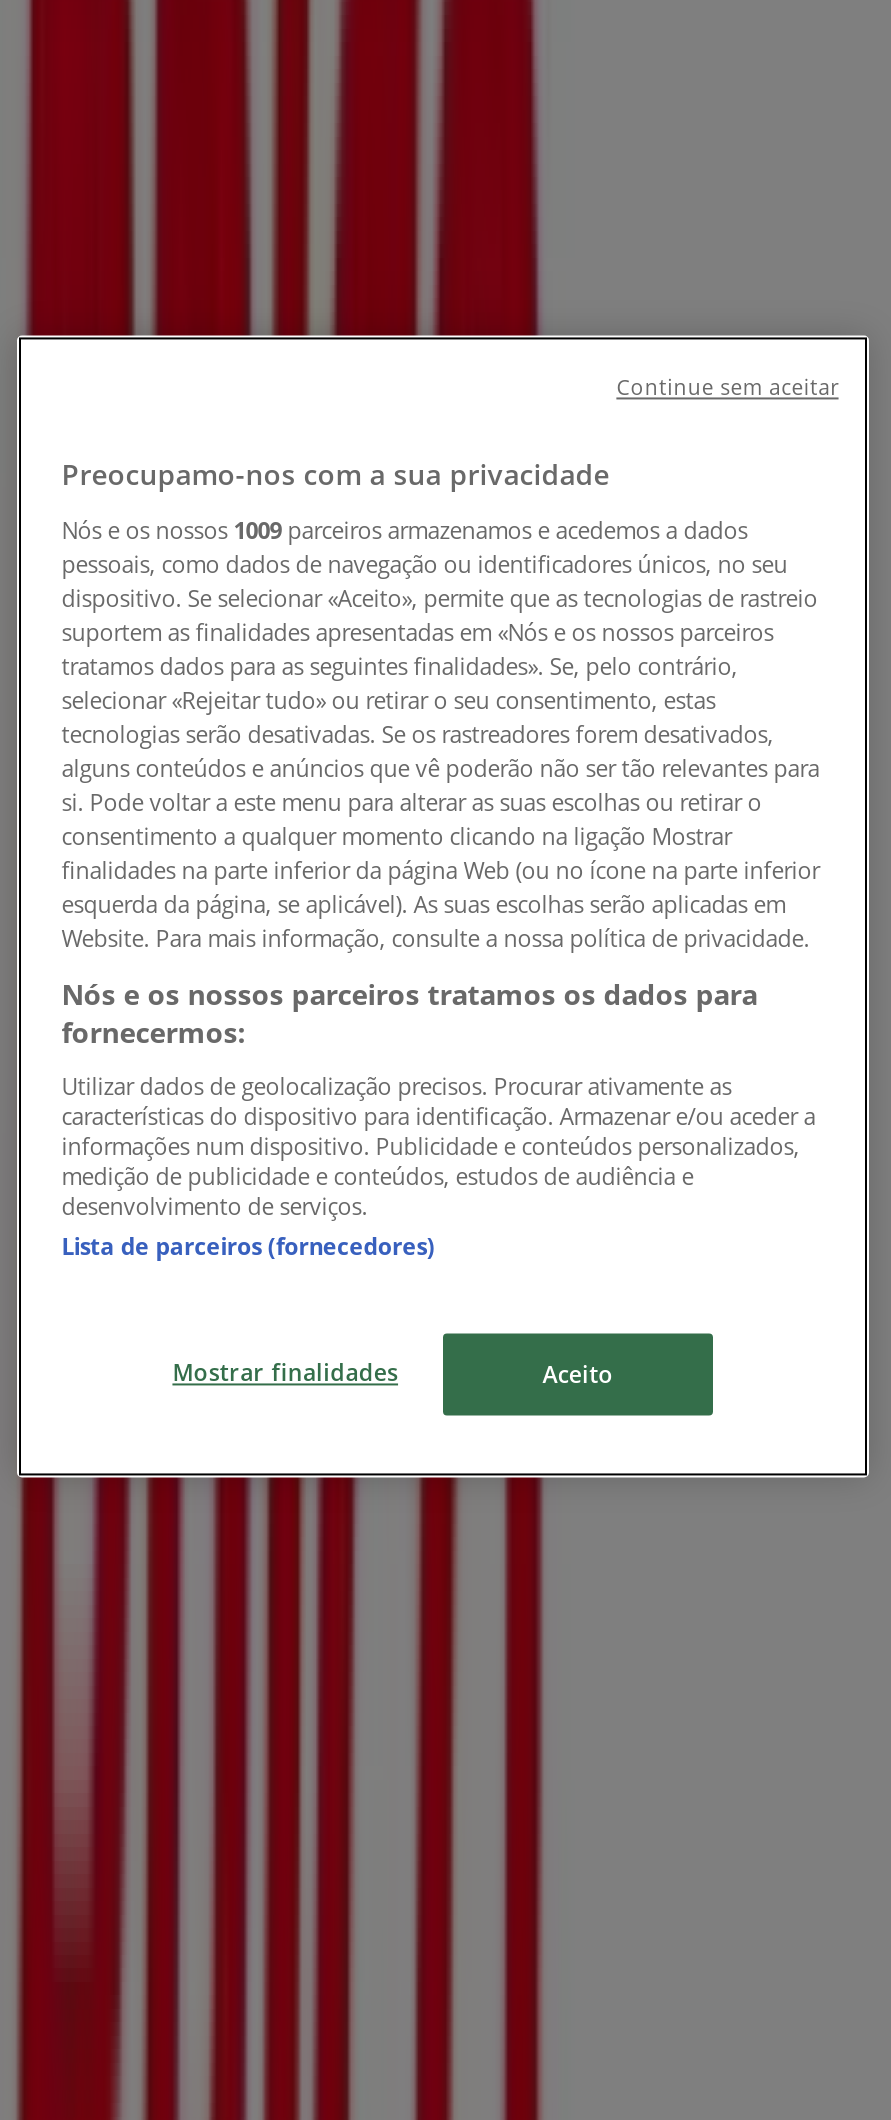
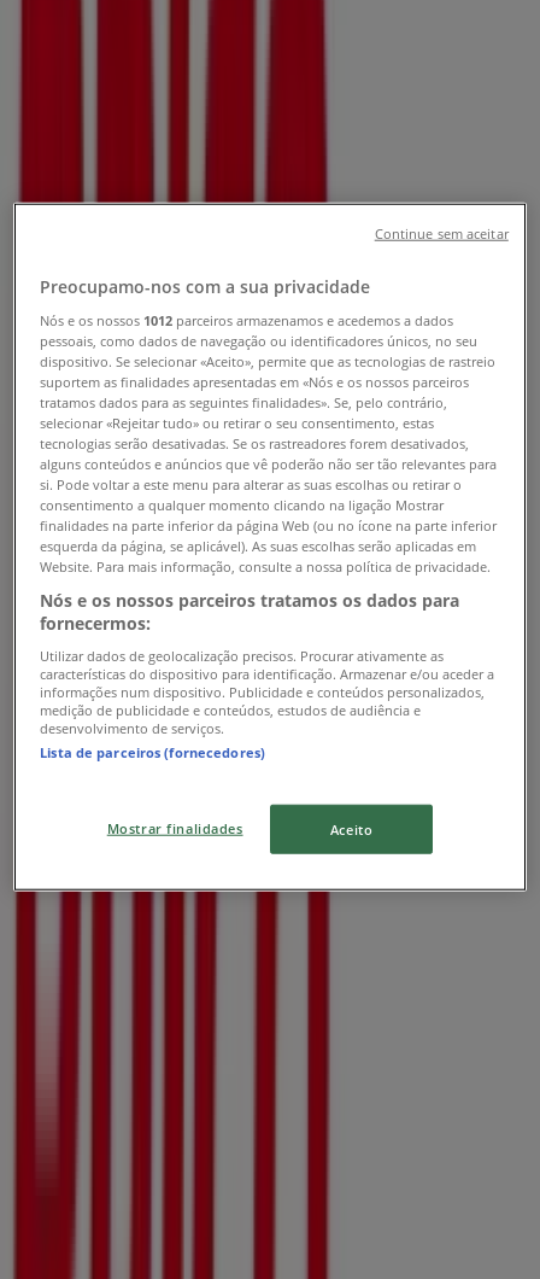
[61,516,747,546] Nós e os nossos 1009 parceiros armazenamos e acedemos a dados -> [40,311,453,329] Nós e os nossos 1012 parceiros armazenamos e acedemos a dados

